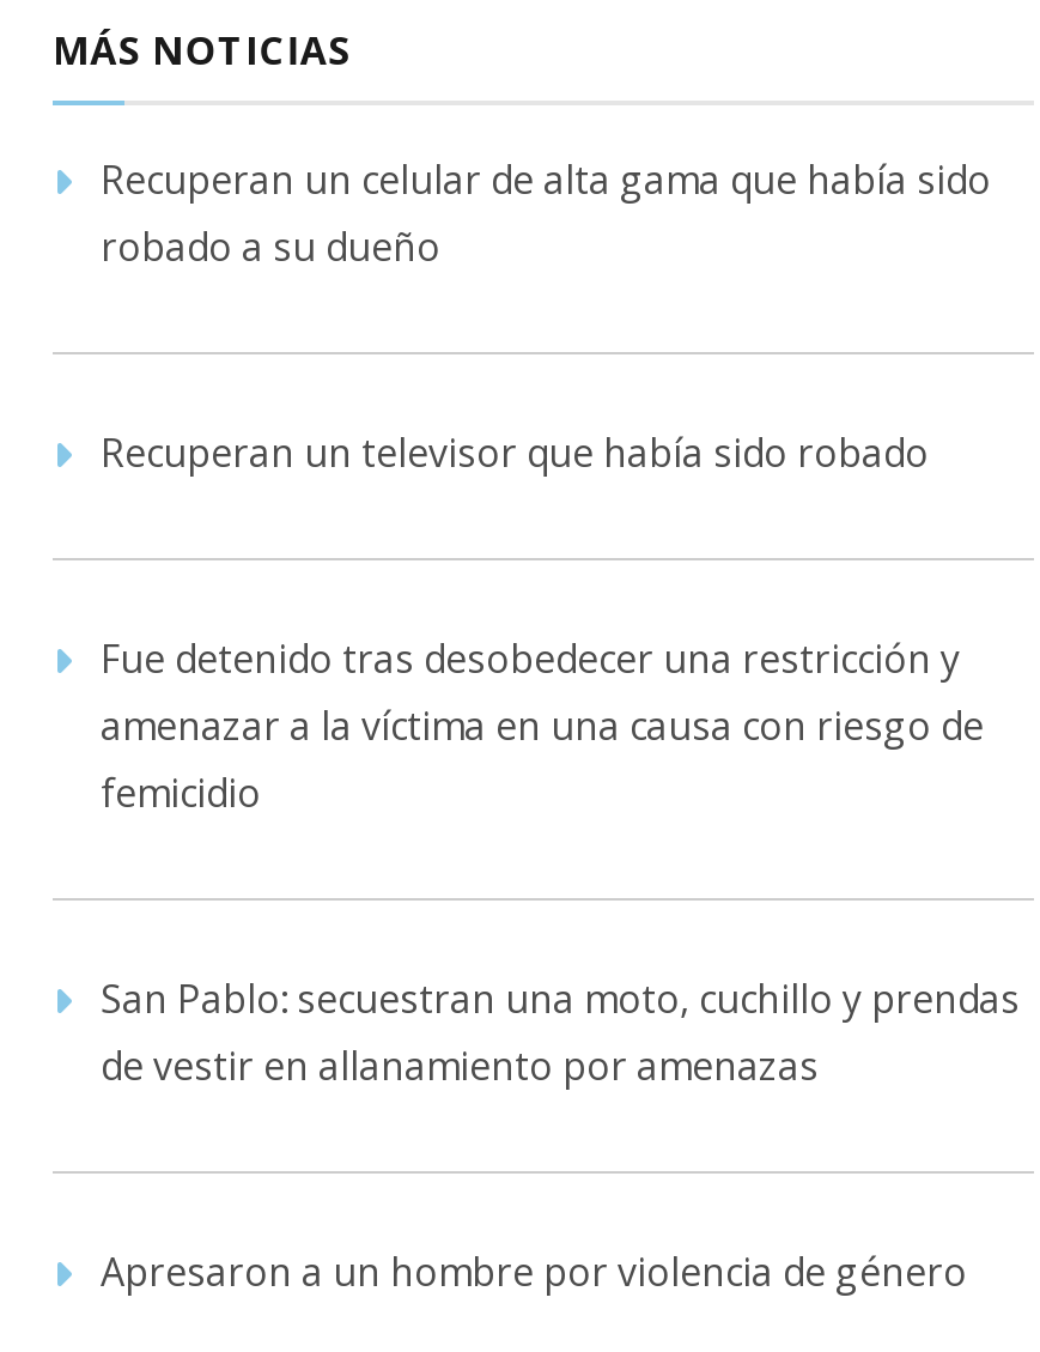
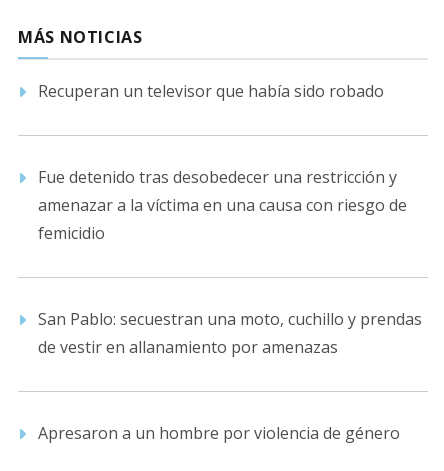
[101,154,991,274] Recuperan un celular de alta gama que había sido | robado a su dueño -> none

